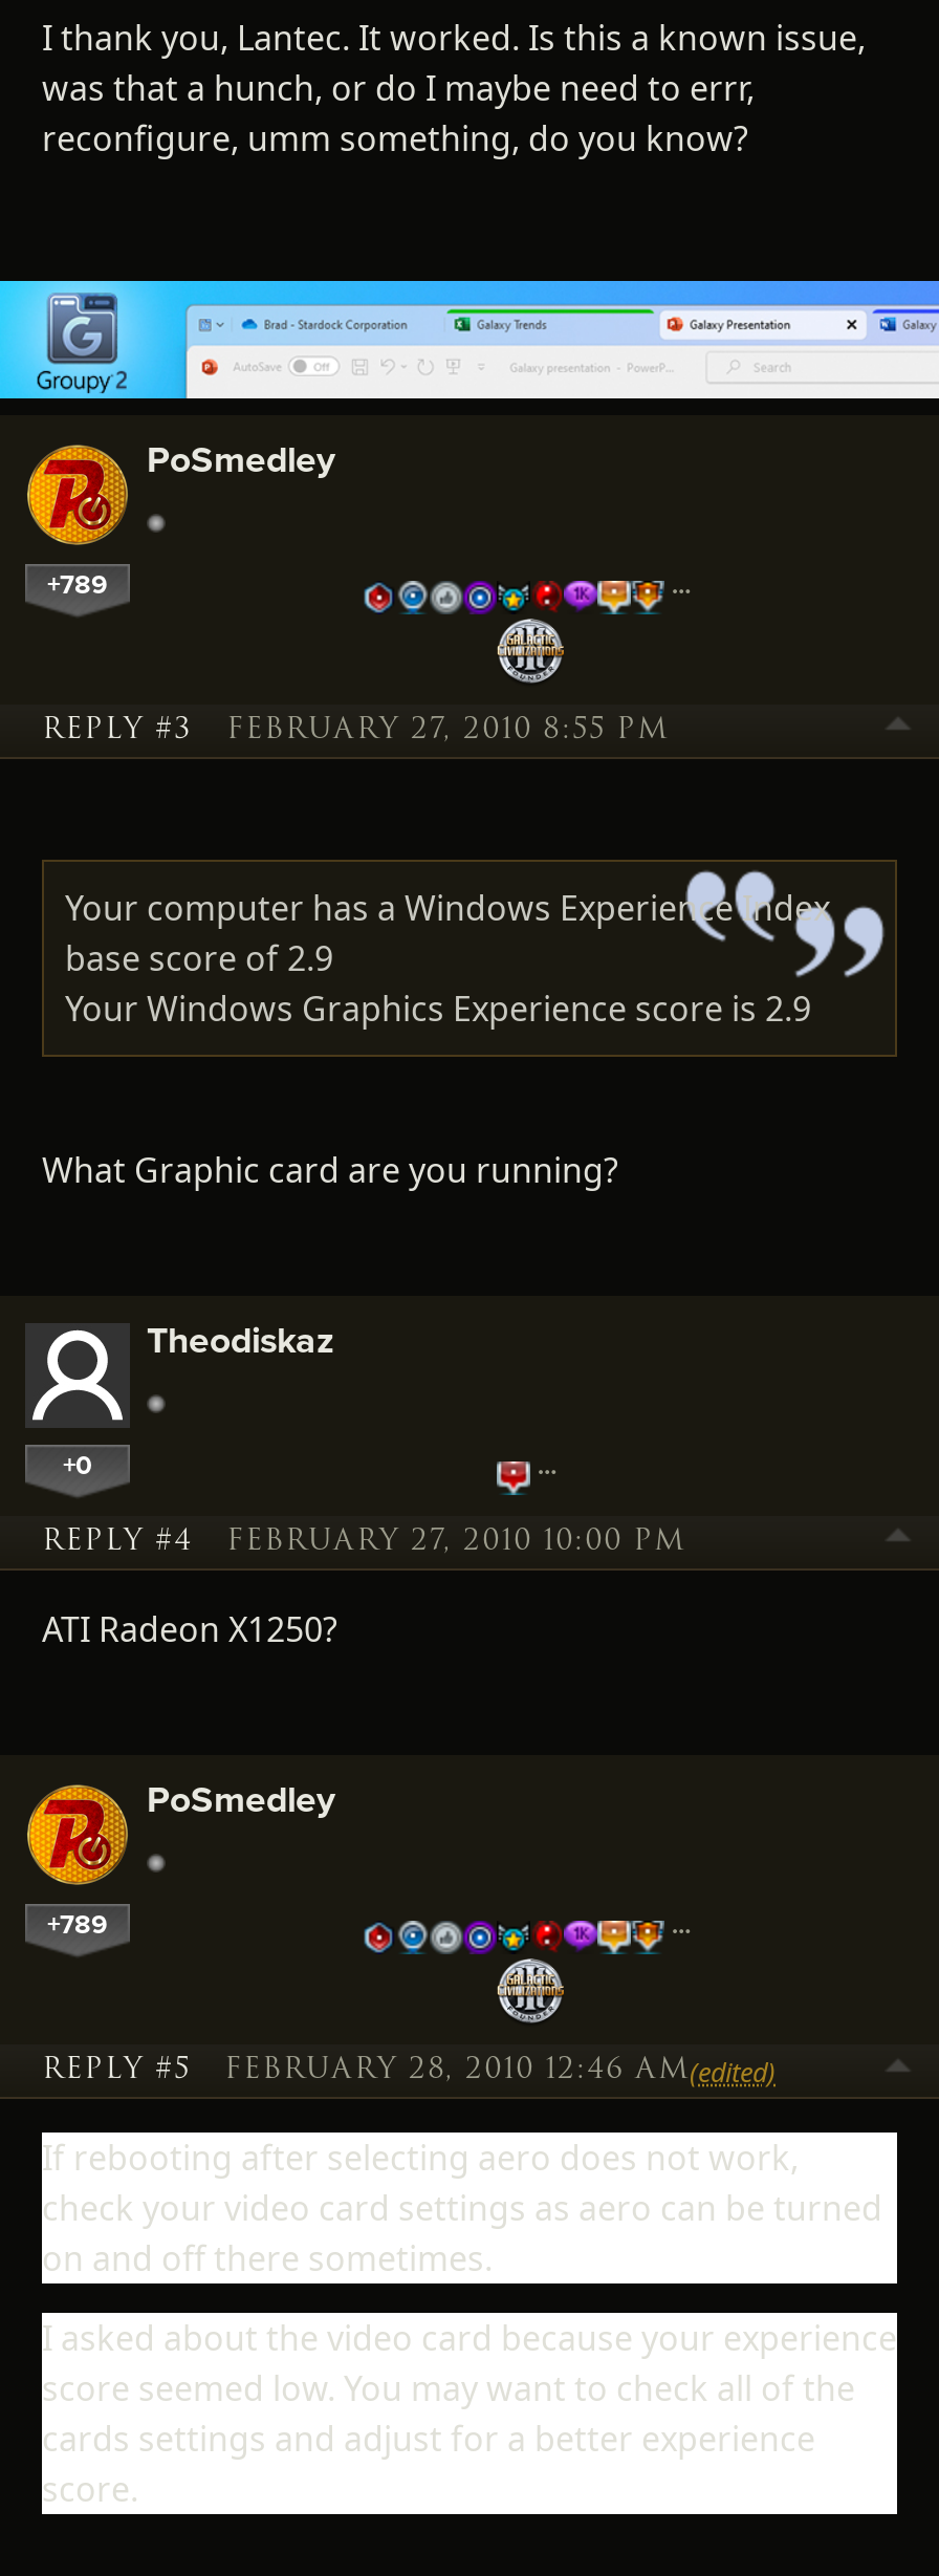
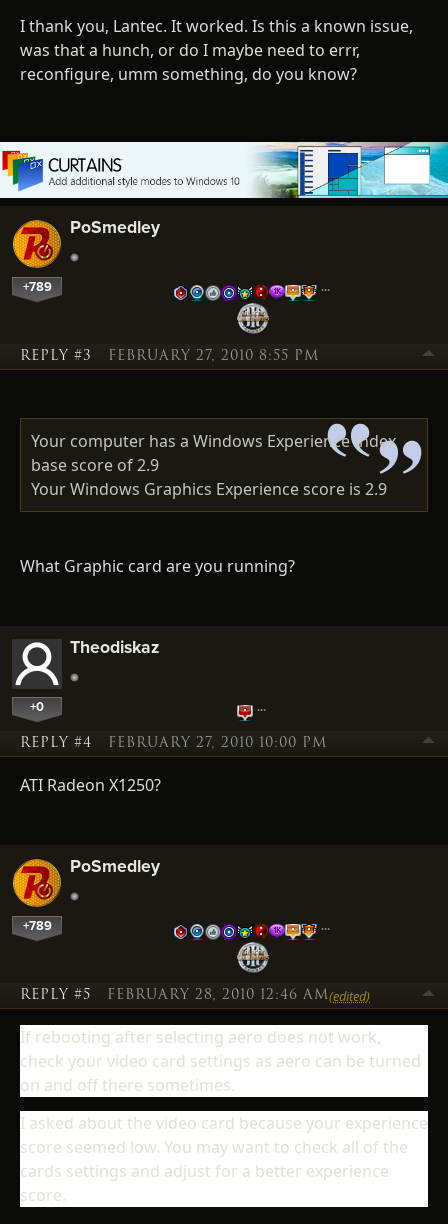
[6,279,933,401] [image] -> [3,141,445,199] [image]

